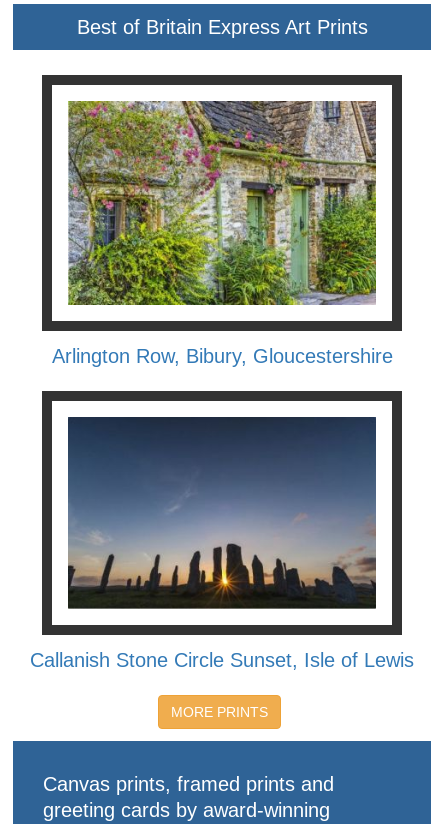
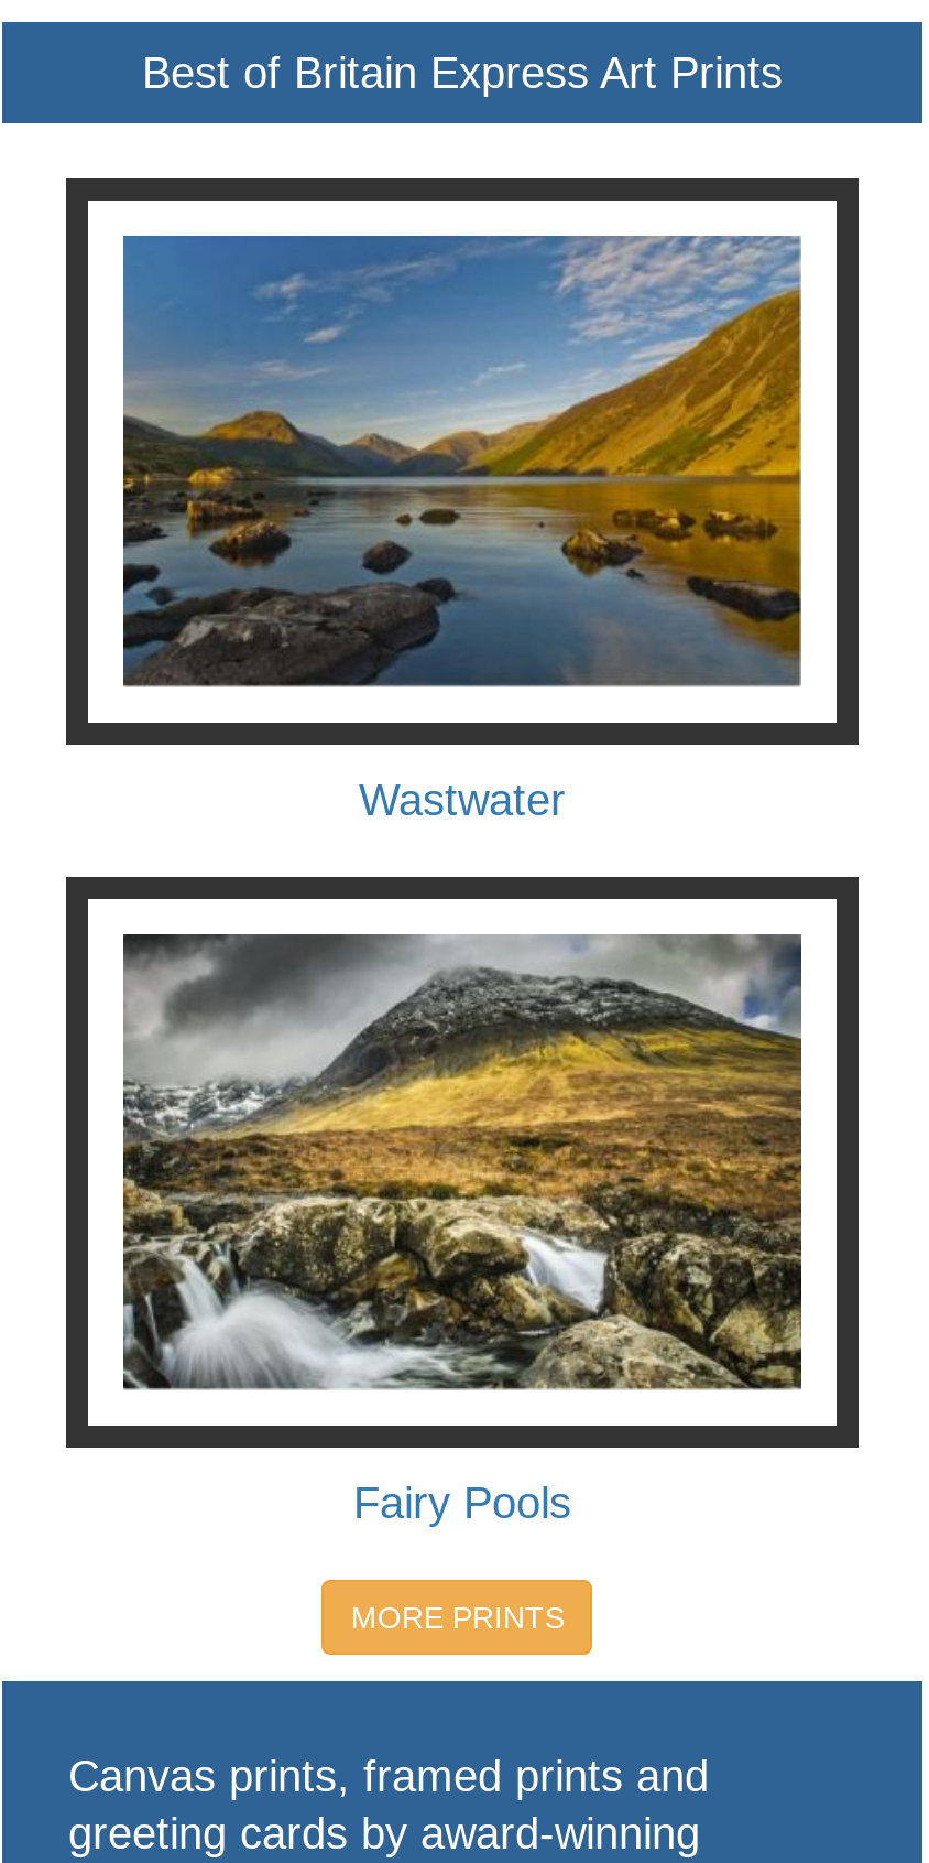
[51,100,392,367] [image] | Arlington Row, Bibury, Gloucestershire -> [121,234,801,825] [image] | Wastwater
[67,416,377,609] [image] -> [121,934,804,1390] [image]
[30,649,414,671] Callanish Stone Circle Sunset, Isle of Lewis -> [353,1478,571,1526] Fairy Pools

